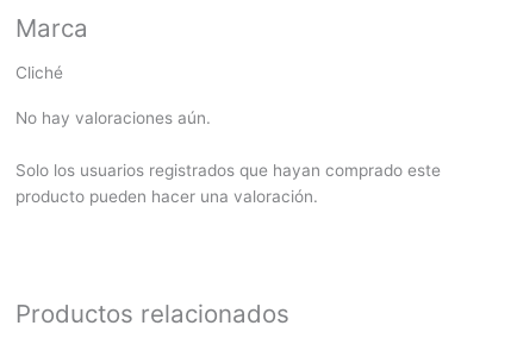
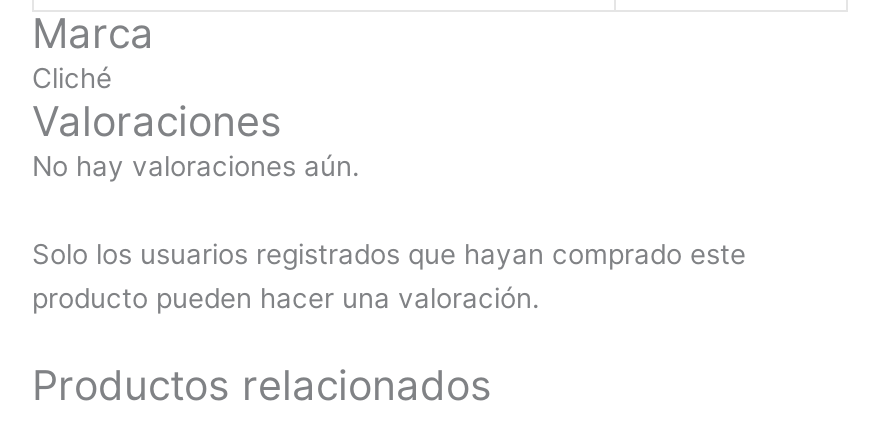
none -> [32,97,282,147] Valoraciones

